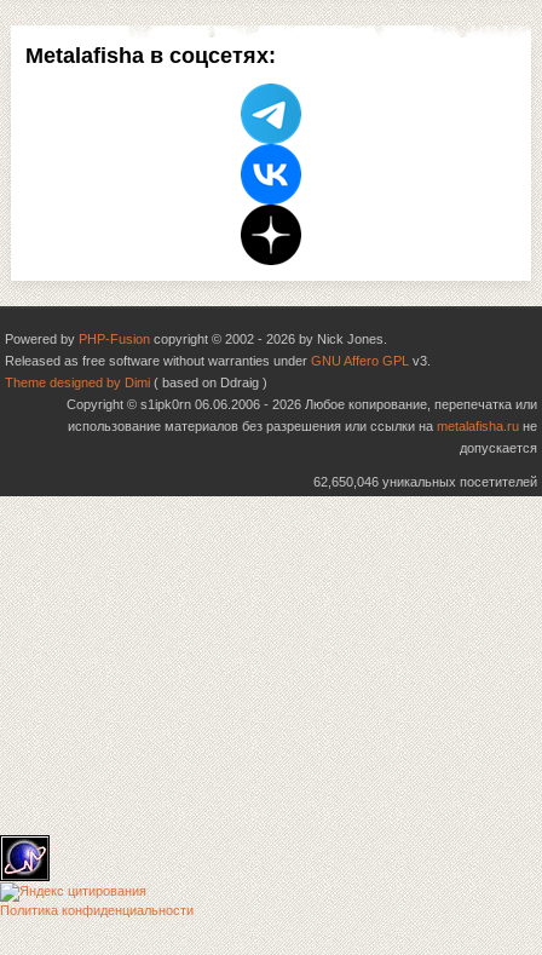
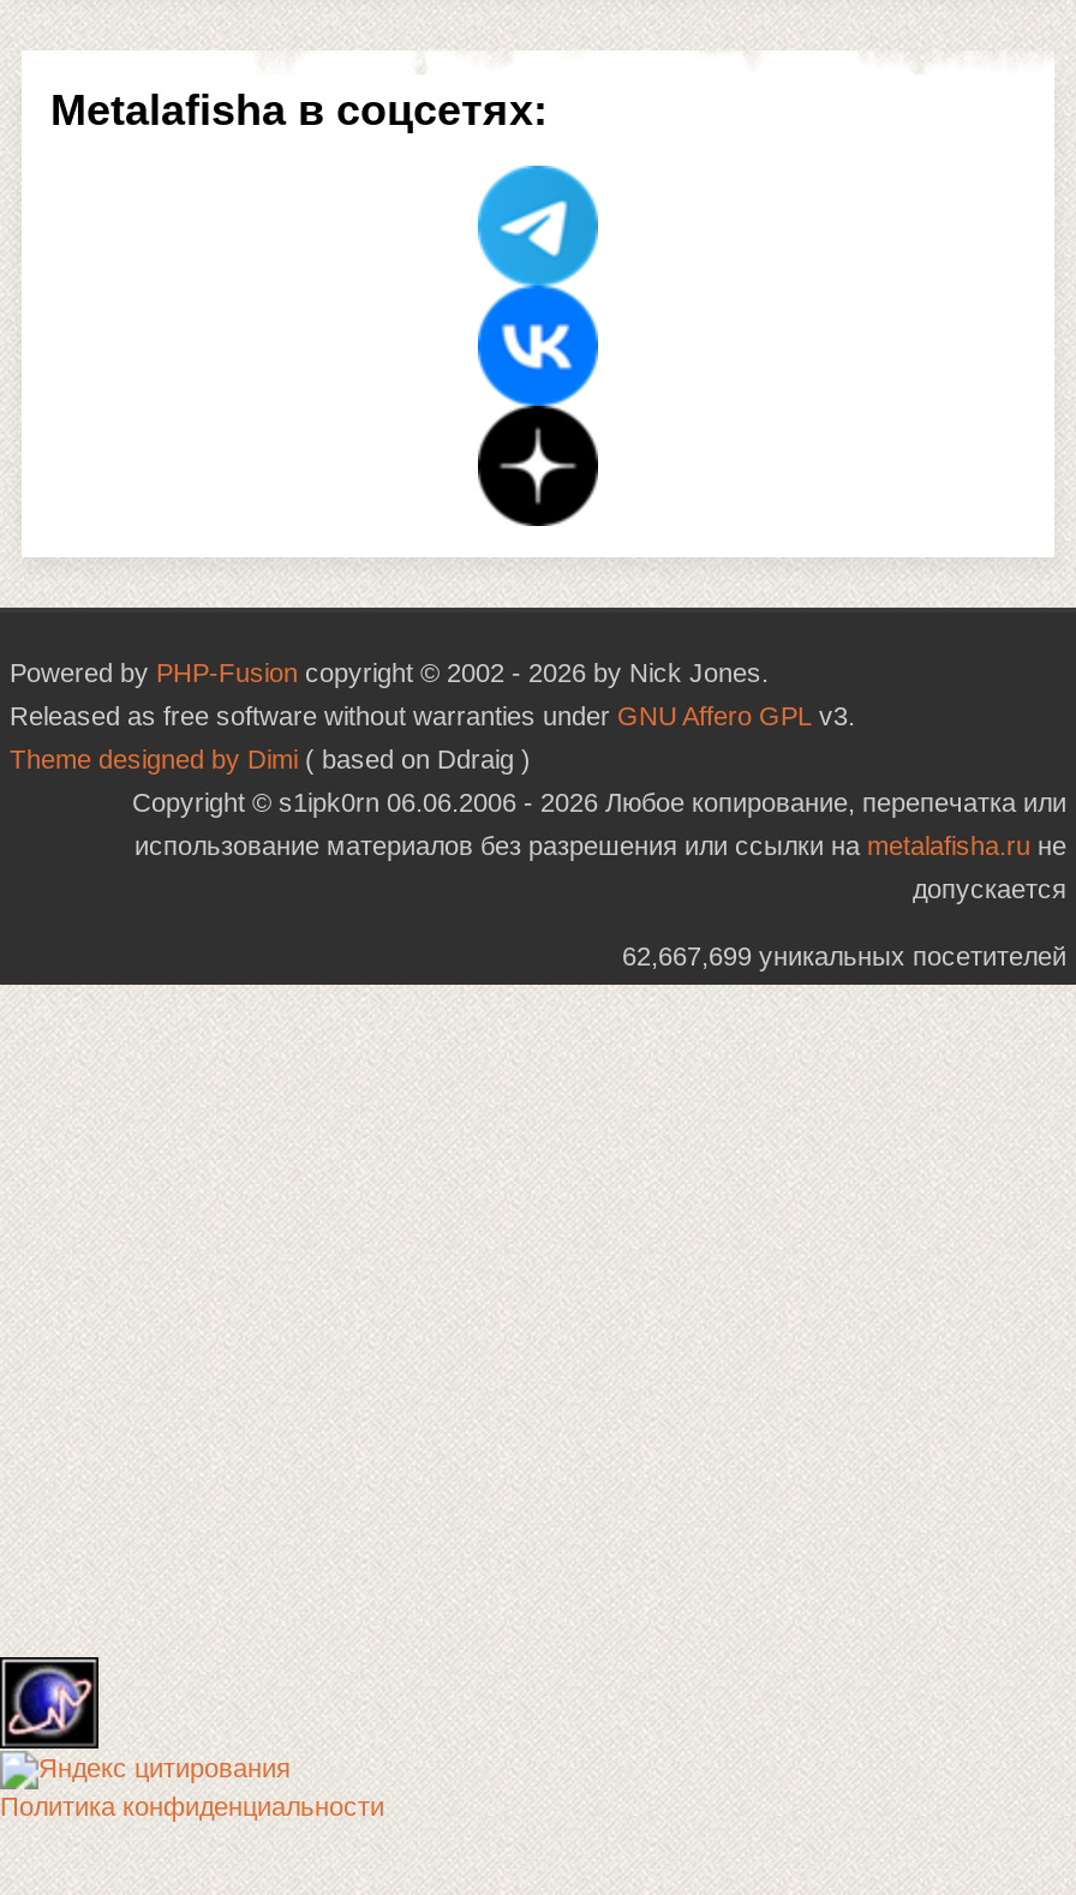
[313,474,537,489] 62,650,046 уникальных посетителей -> [622,941,1066,970] 62,667,699 уникальных посетителей

